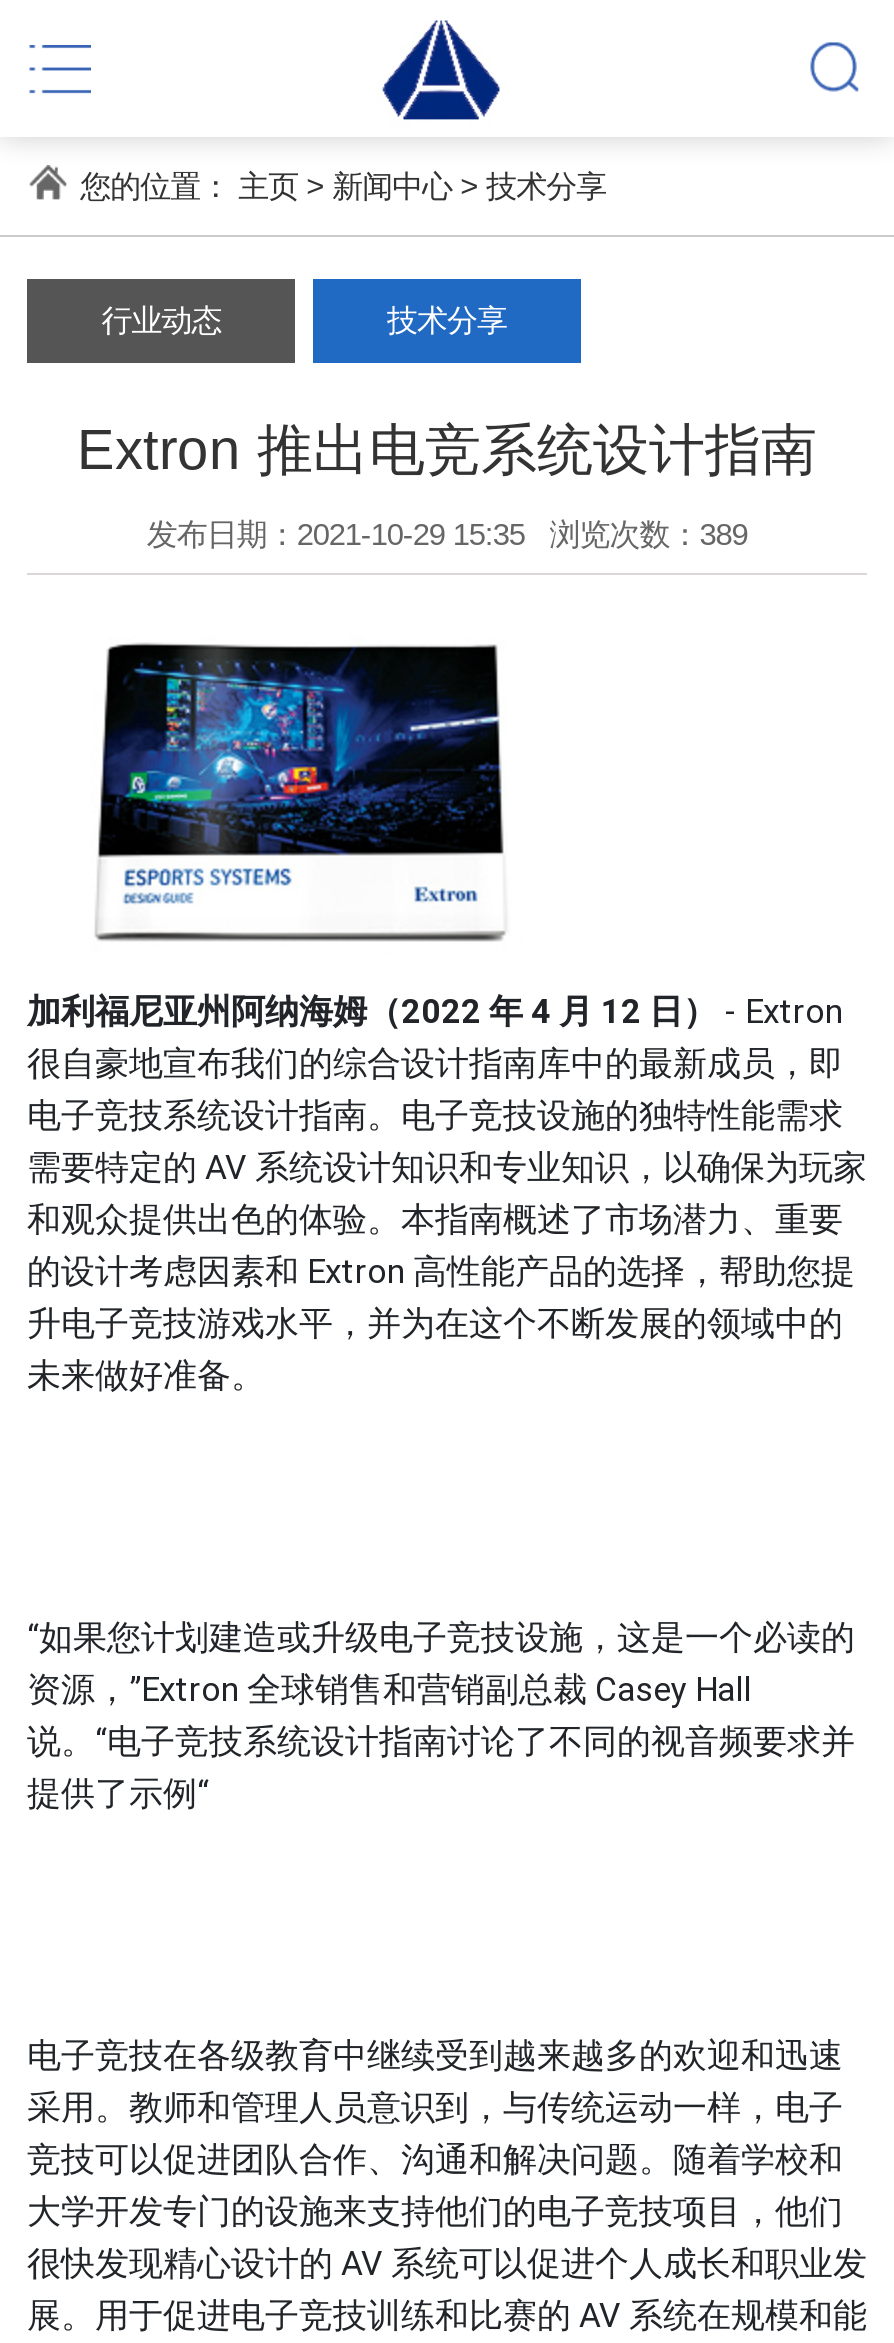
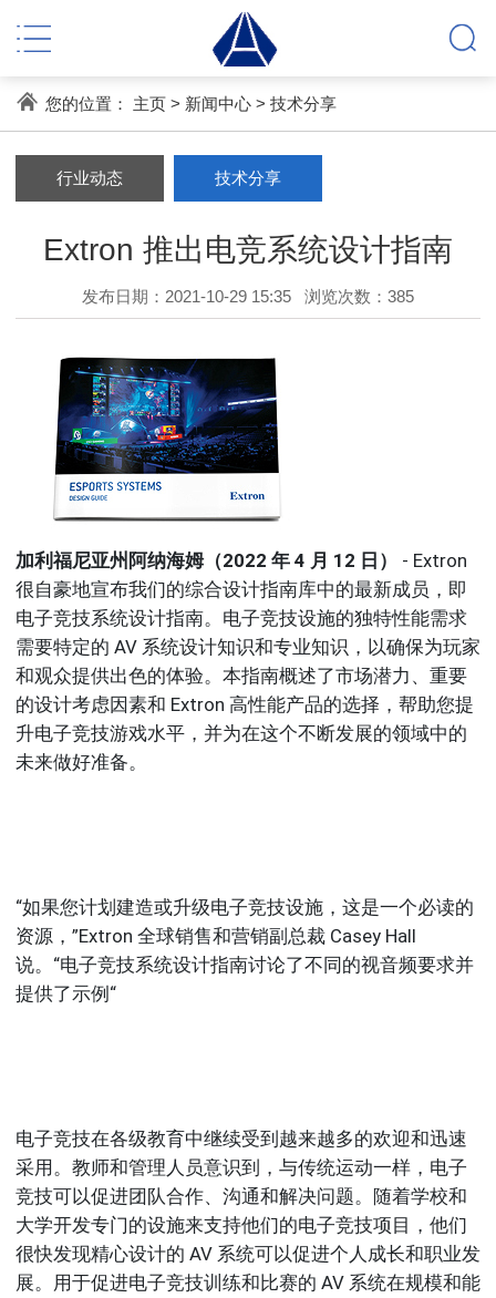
[147,518,747,552] 发布日期：2021-10-29 15:35 浏览次数：389 -> [82,287,414,306] 发布日期：2021-10-29 15:35 浏览次数：385

